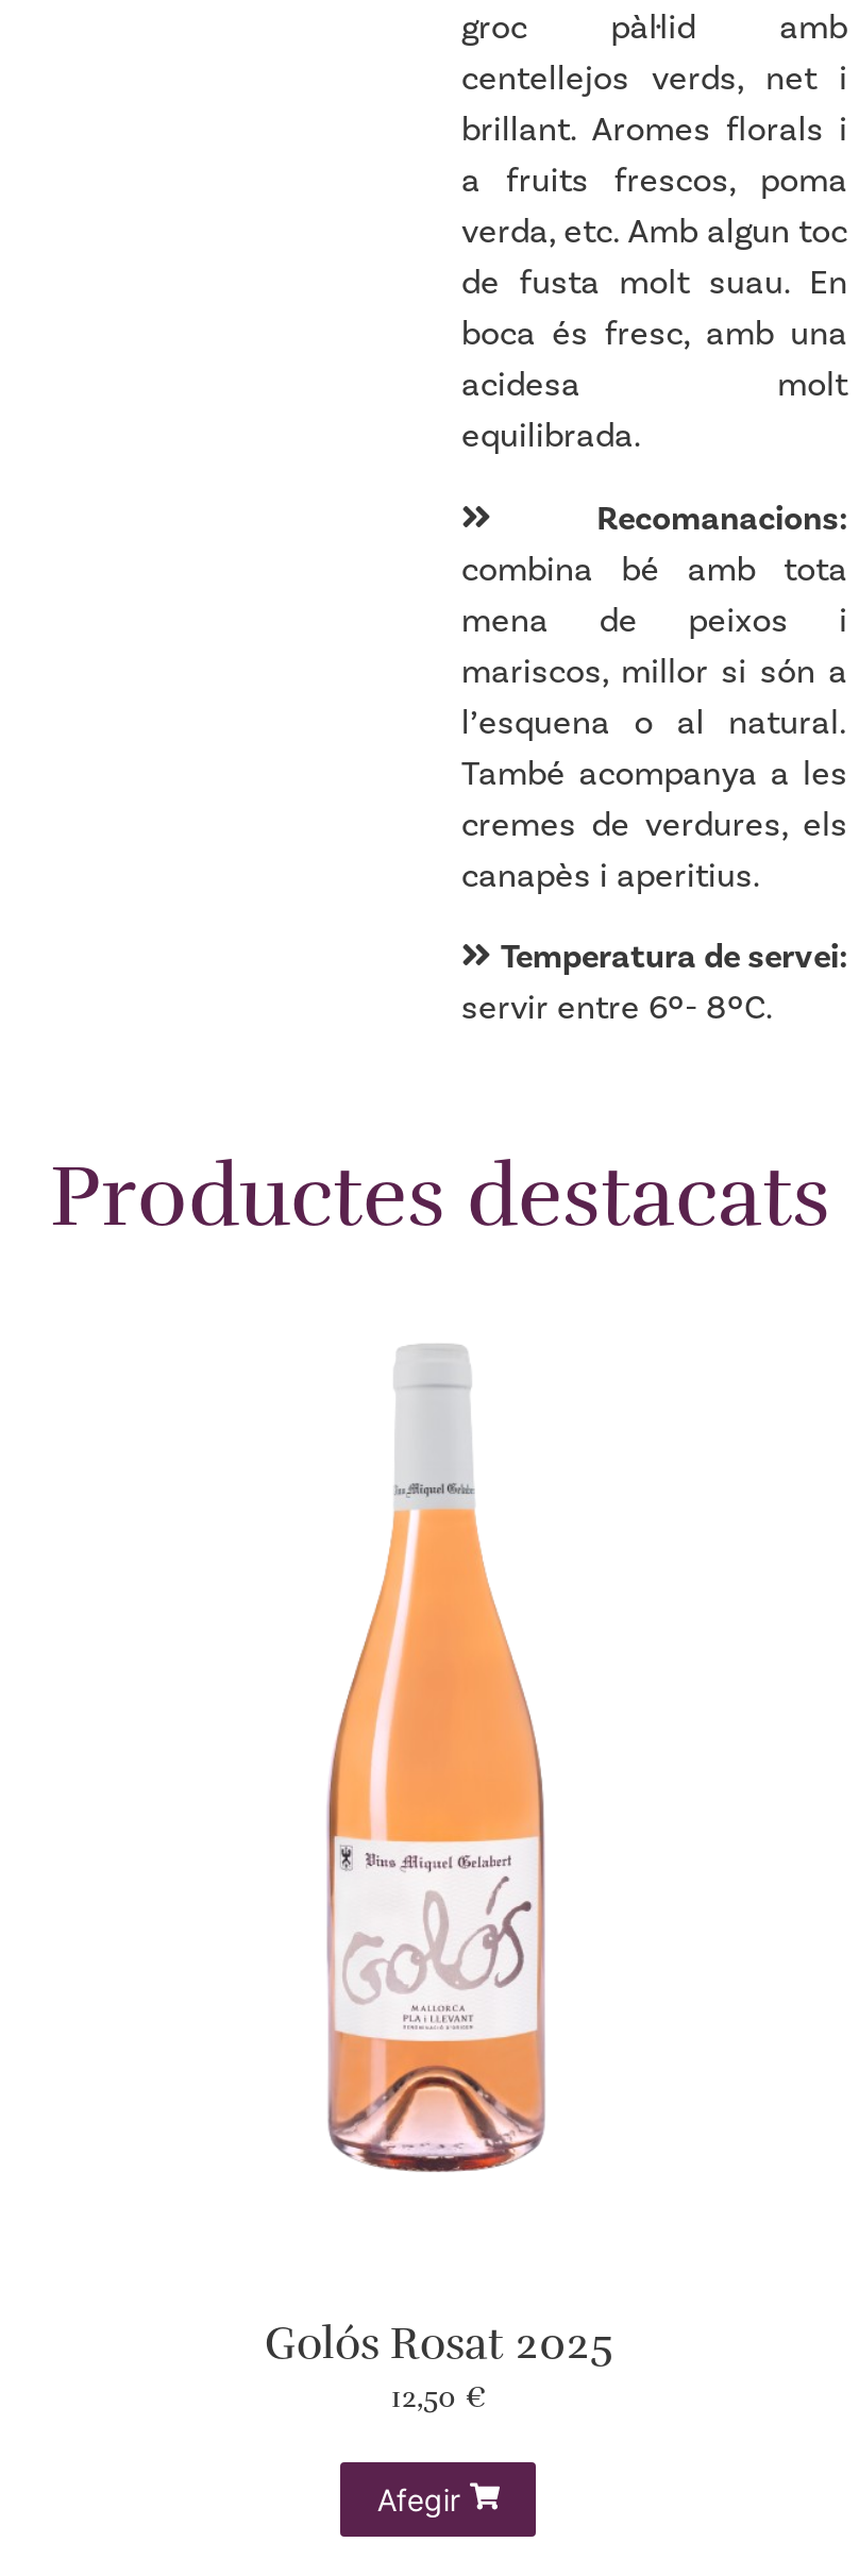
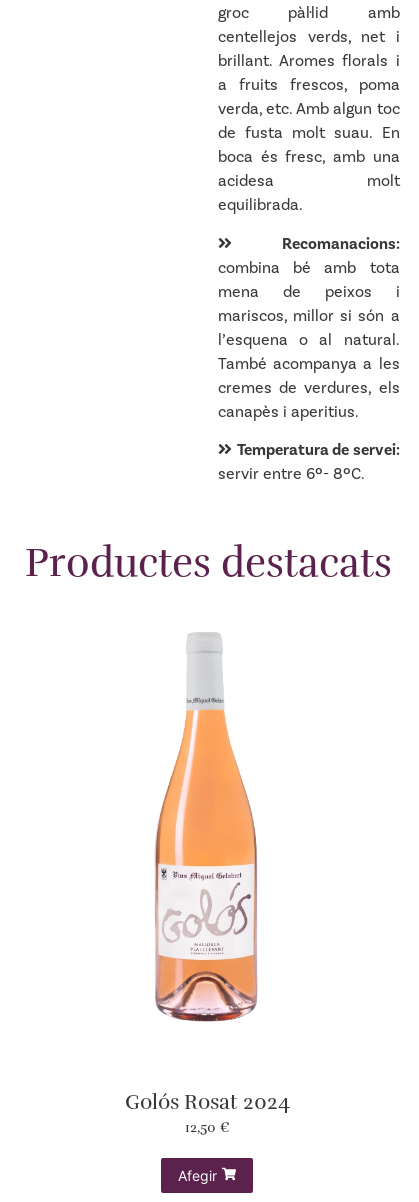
[265,2316,613,2371] Golós Rosat 2025 -> [125,1089,290,1115] Golós Rosat 2024

